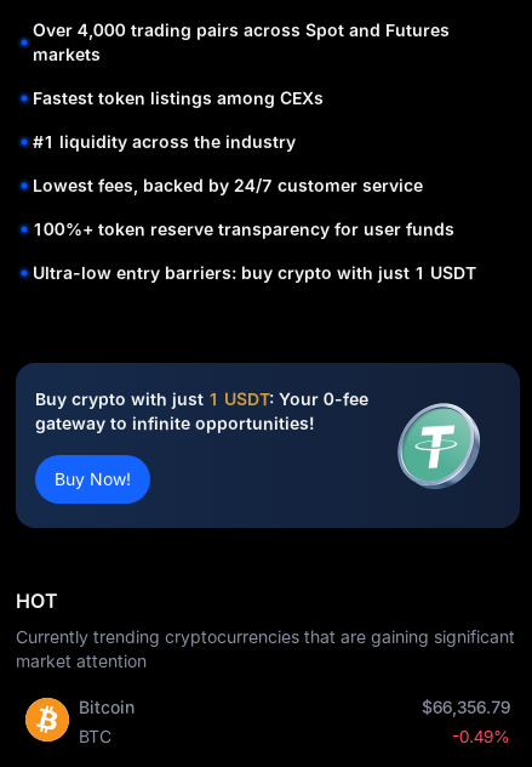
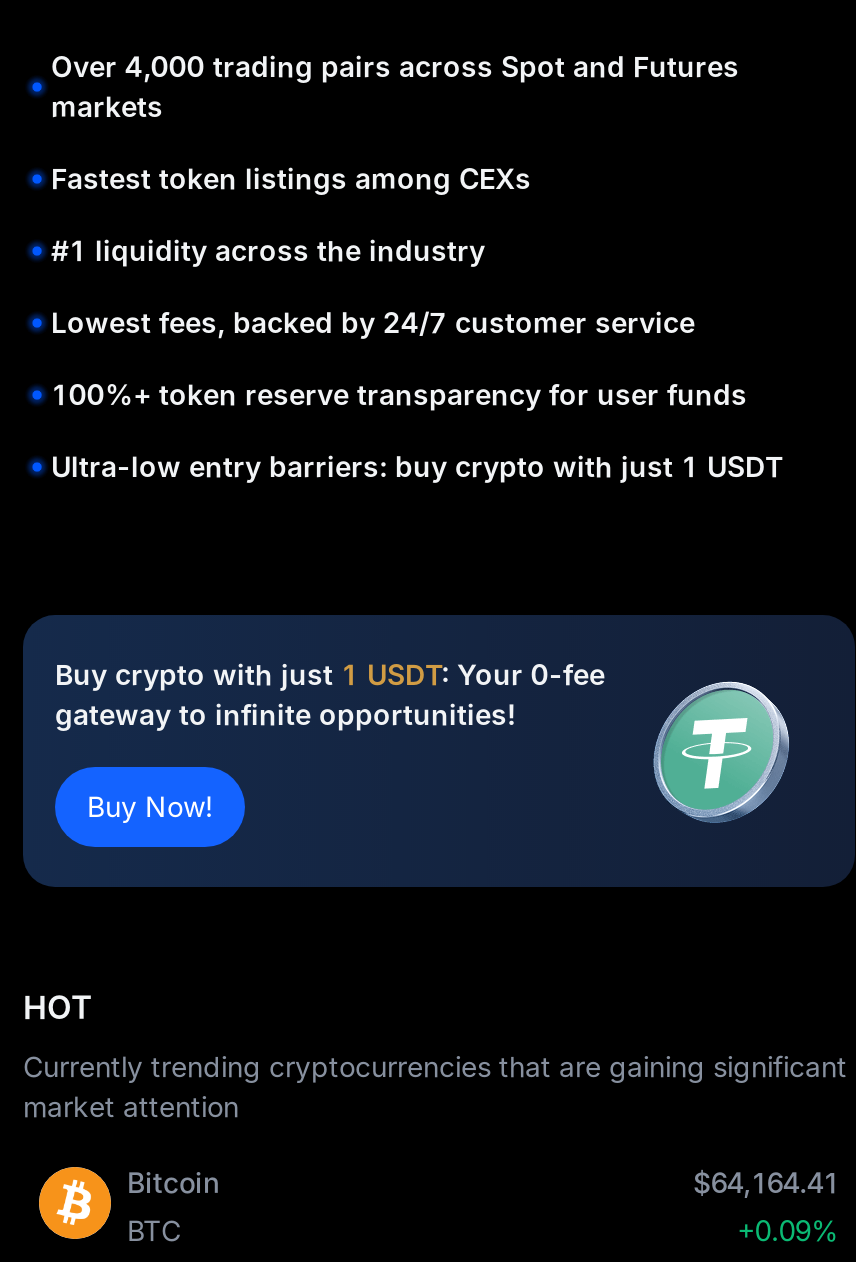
[422,697,510,717] $66,356.79 -> [693,1165,839,1199] $64,164.41
[452,726,510,746] -0.49% -> [737,1213,839,1247] +0.09%

